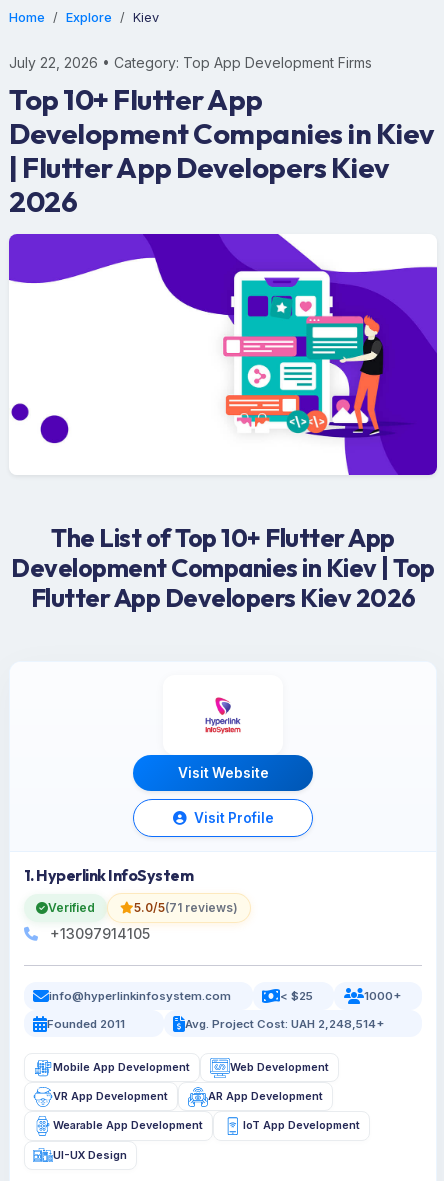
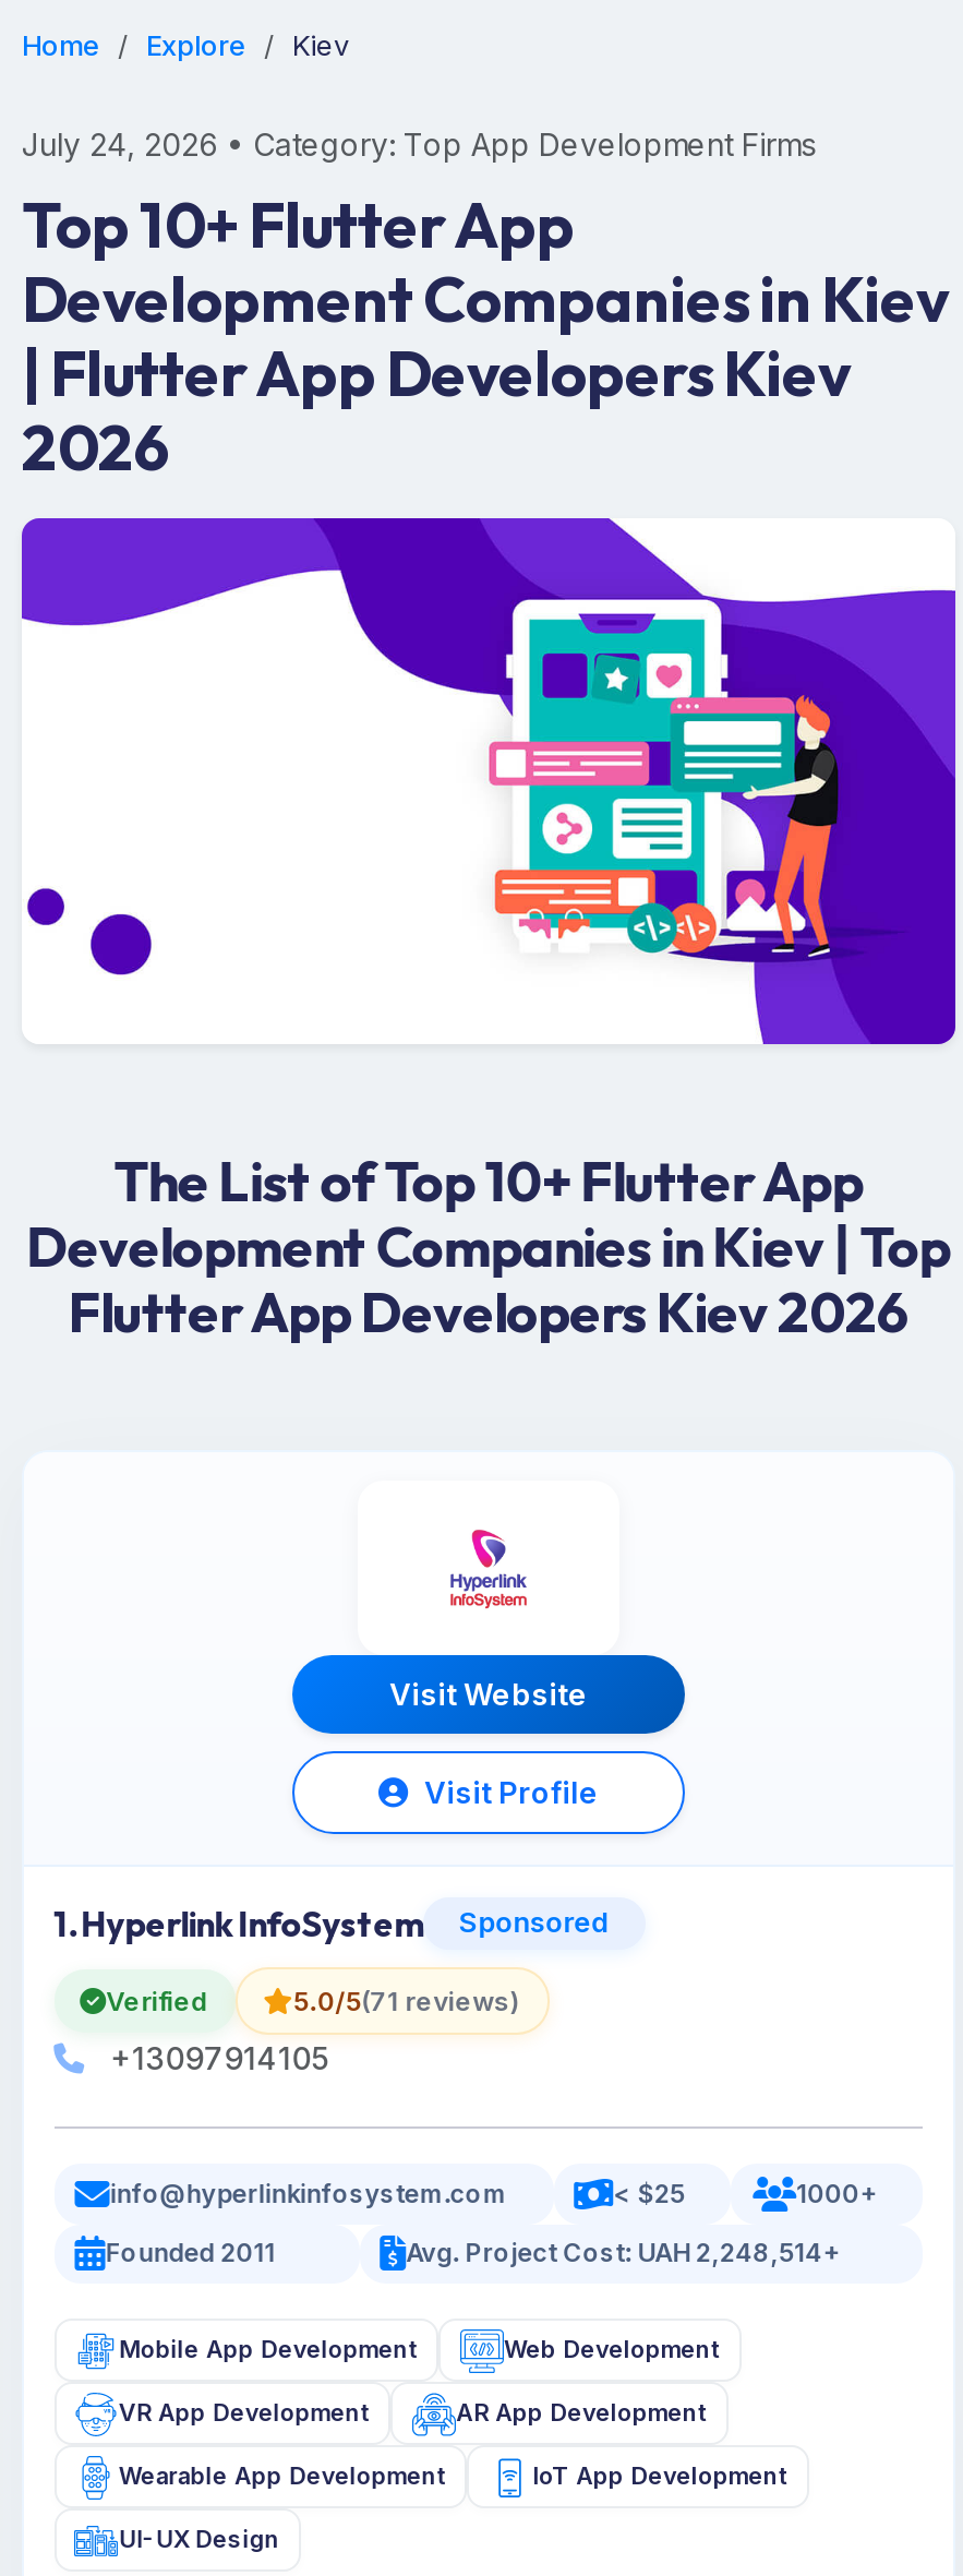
[9,54,372,71] July 22, 2026 • Category: Top App Development Firms -> [22,125,816,163] July 24, 2026 • Category: Top App Development Firms
none -> [458,1906,611,1939] Sponsored

